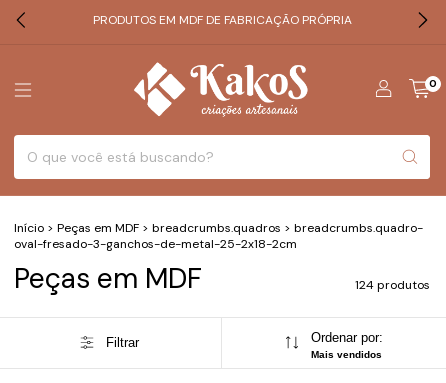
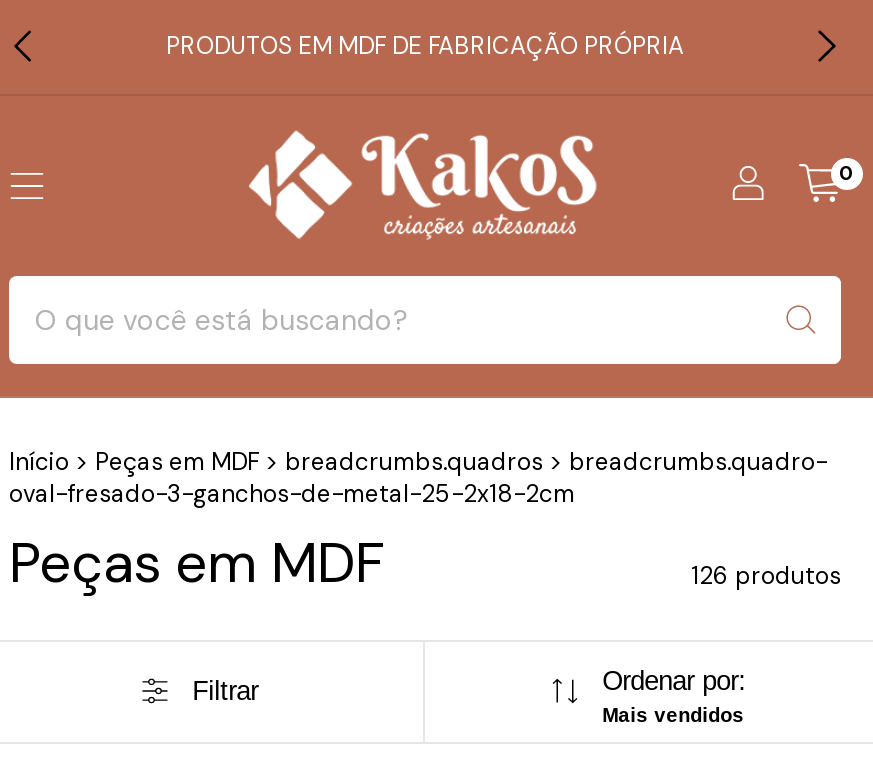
[355,277,430,293] 124 produtos -> [691,560,841,592] 126 produtos

